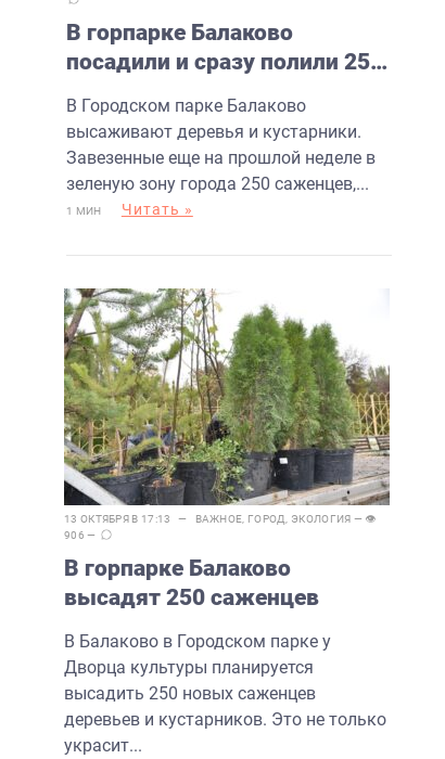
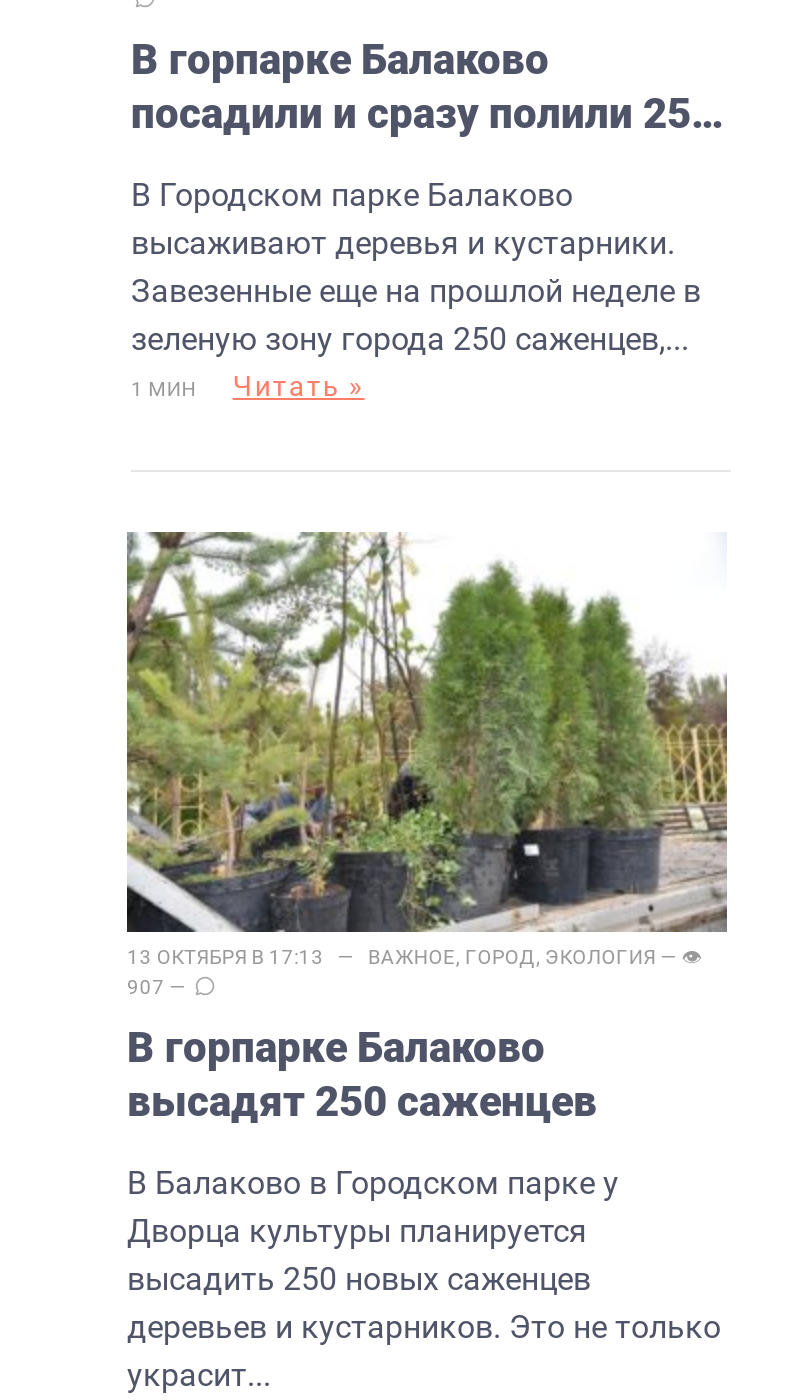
[64,529,99,541] 906 — -> [127,976,191,998] 907 —

